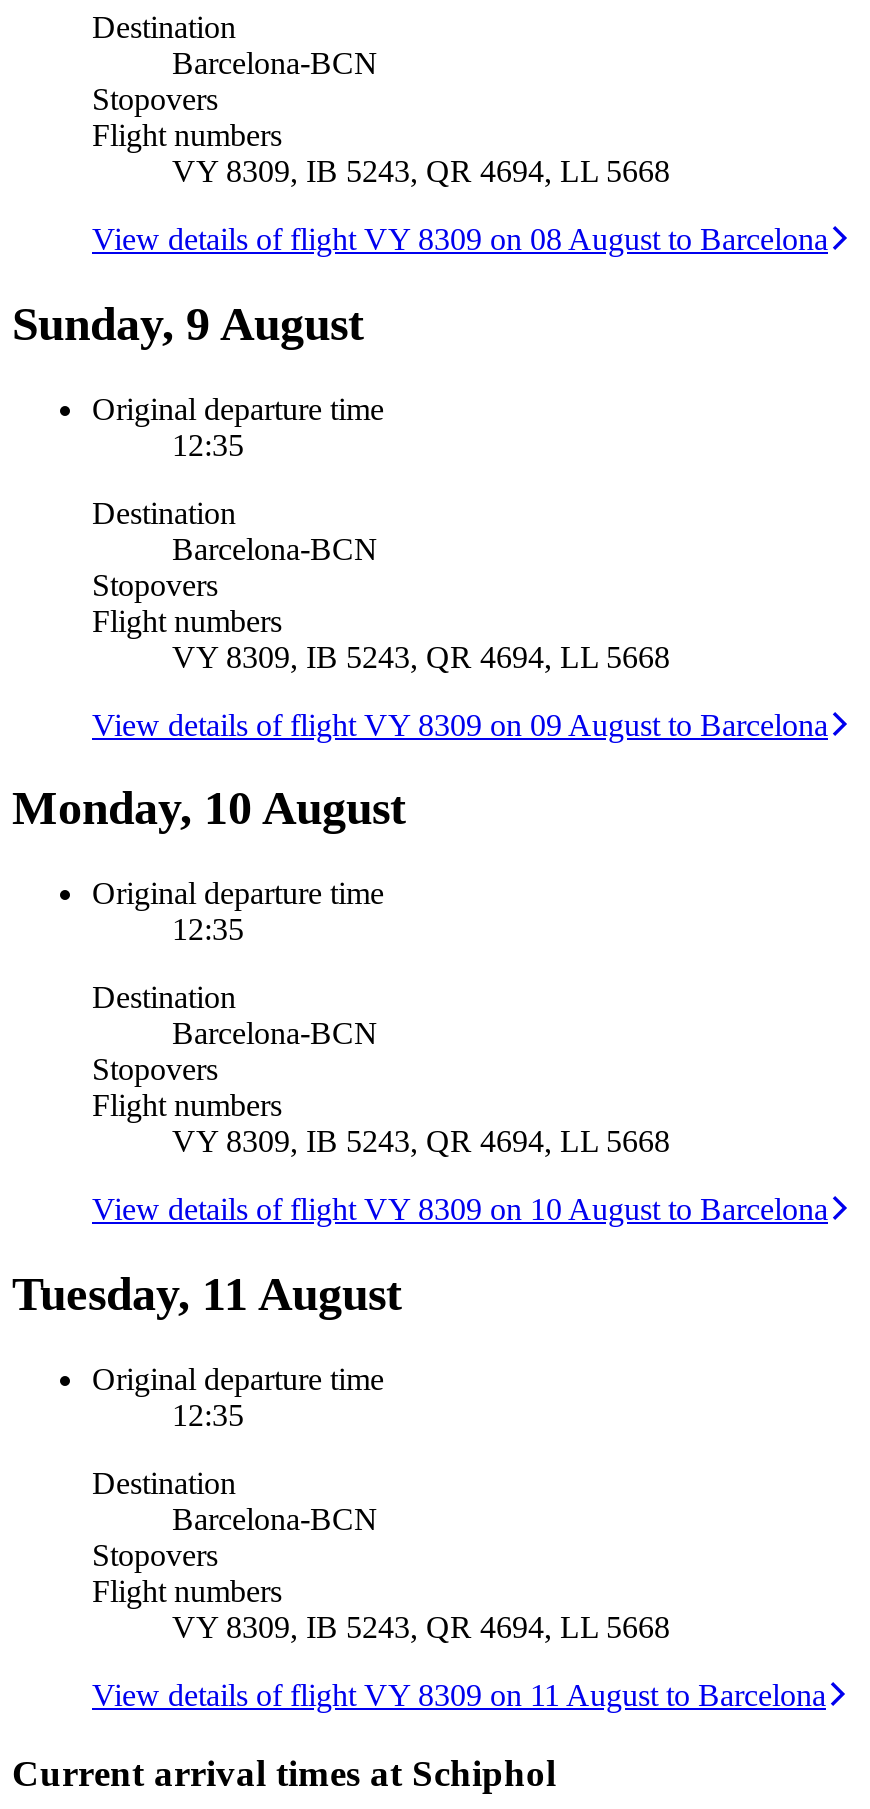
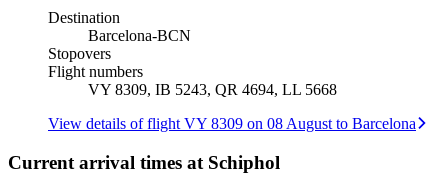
[12,297,828,1712] Sunday, 9 August | Original departure time | 12:35 | Destination | Barcelona-BCN | Stopovers | Flight numbers | VY 8309, IB 5243, QR 4694, LL 5668 | View details of flight VY 8309 on 09 August to Barcelona | Monday, 10 August | Original departure time | 12:35 | Destination | Barcelona-BCN | Stopovers | Flight numbers | VY 8309, IB 5243, QR 4694, LL 5668 | View details of flight VY 8309 on 10 August to Barcelona | Tuesday, 11 August | Original departure time | 12:35 | Destination | Barcelona-BCN | Stopovers | Flight numbers | VY 8309, IB 5243, QR 4694, LL 5668 | View details of flight VY 8309 on 11 August to Barcelona -> none

